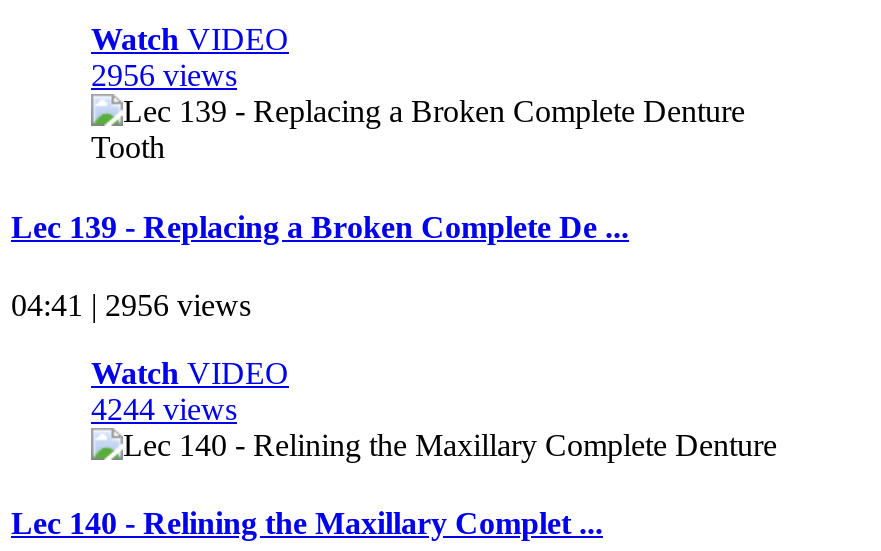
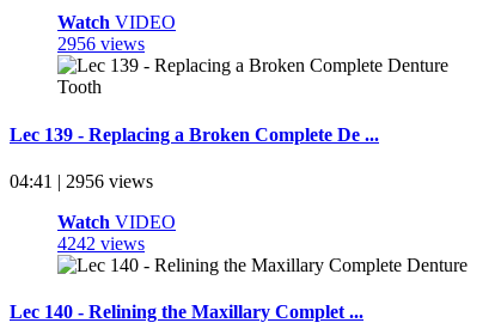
[91,392,237,426] 4244 views -> [57,233,145,253] 4242 views

